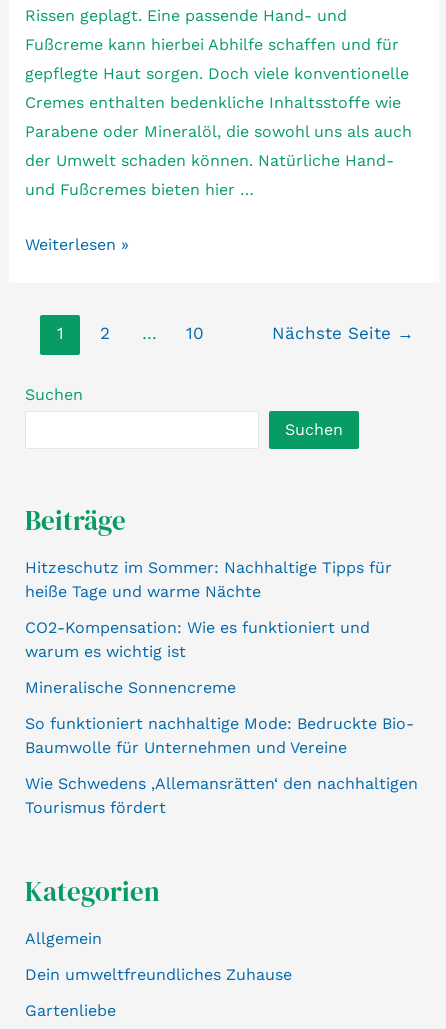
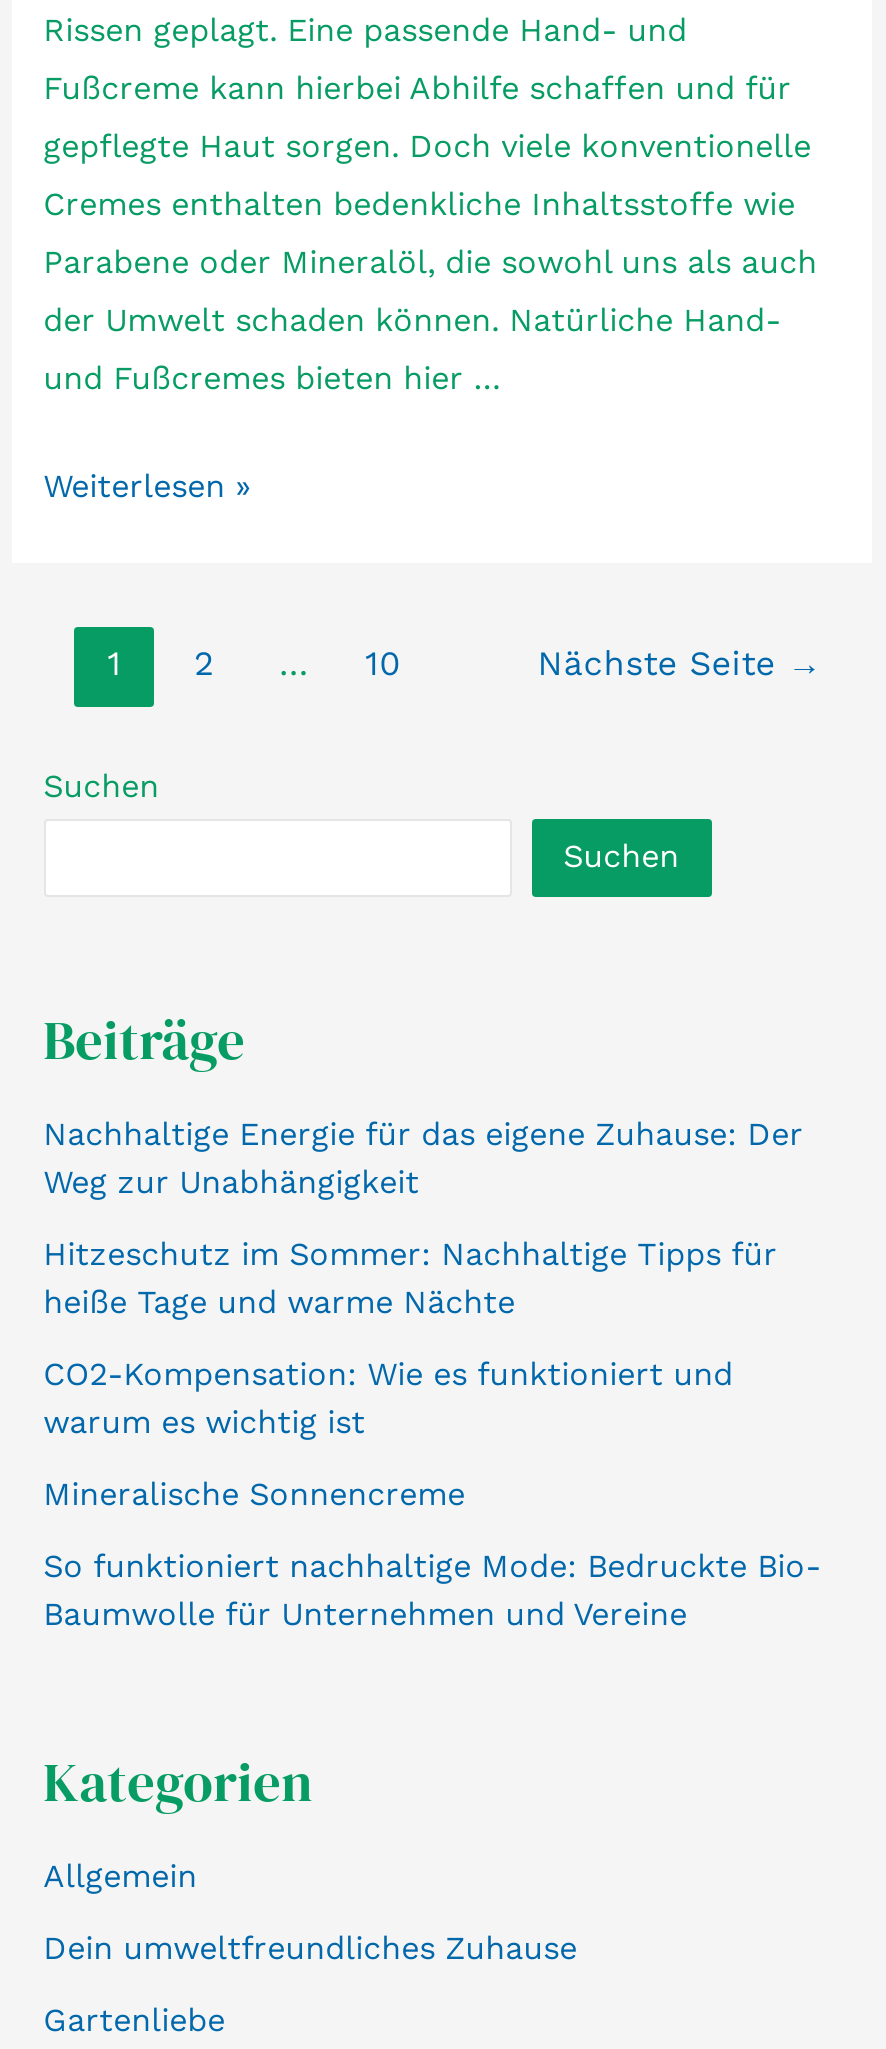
none -> [43,1114,803,1200] Nachhaltige Energie für das eigene Zuhause: Der | Weg zur Unabhängigkeit
moved [25,558,414,757] -> [43,1234,821,1632]: Hitzeschutz im Sommer: Nachhaltige Tipps für | heiße Tage und warme Nächte | CO2-Kompensation: Wie es funktioniert und | warum es wichtig ist | Mineralische Sonnencreme | So funktioniert nachhaltige Mode: Bedruckte Bio- | Baumwolle für Unternehmen und Vereine
[25,774,418,817] Wie Schwedens ‚Allemansrätten‘ den nachhaltigen | Tourismus fördert -> none

